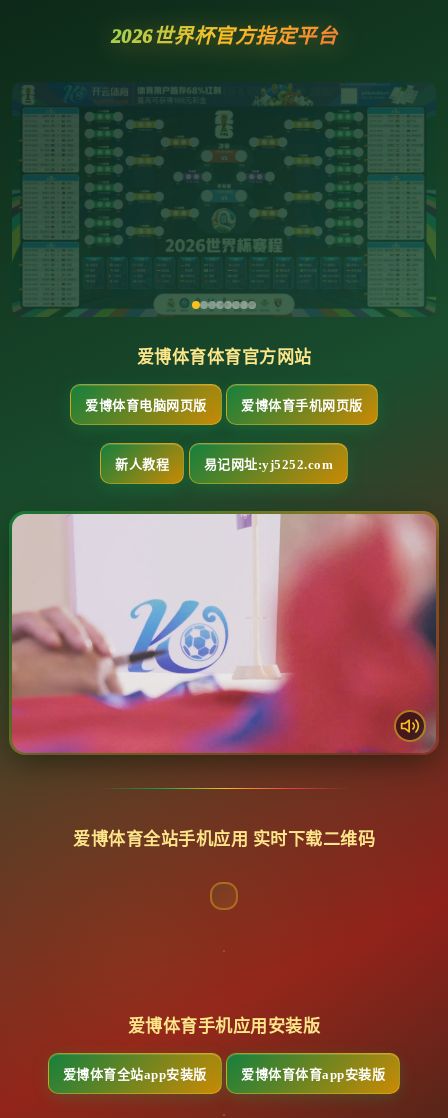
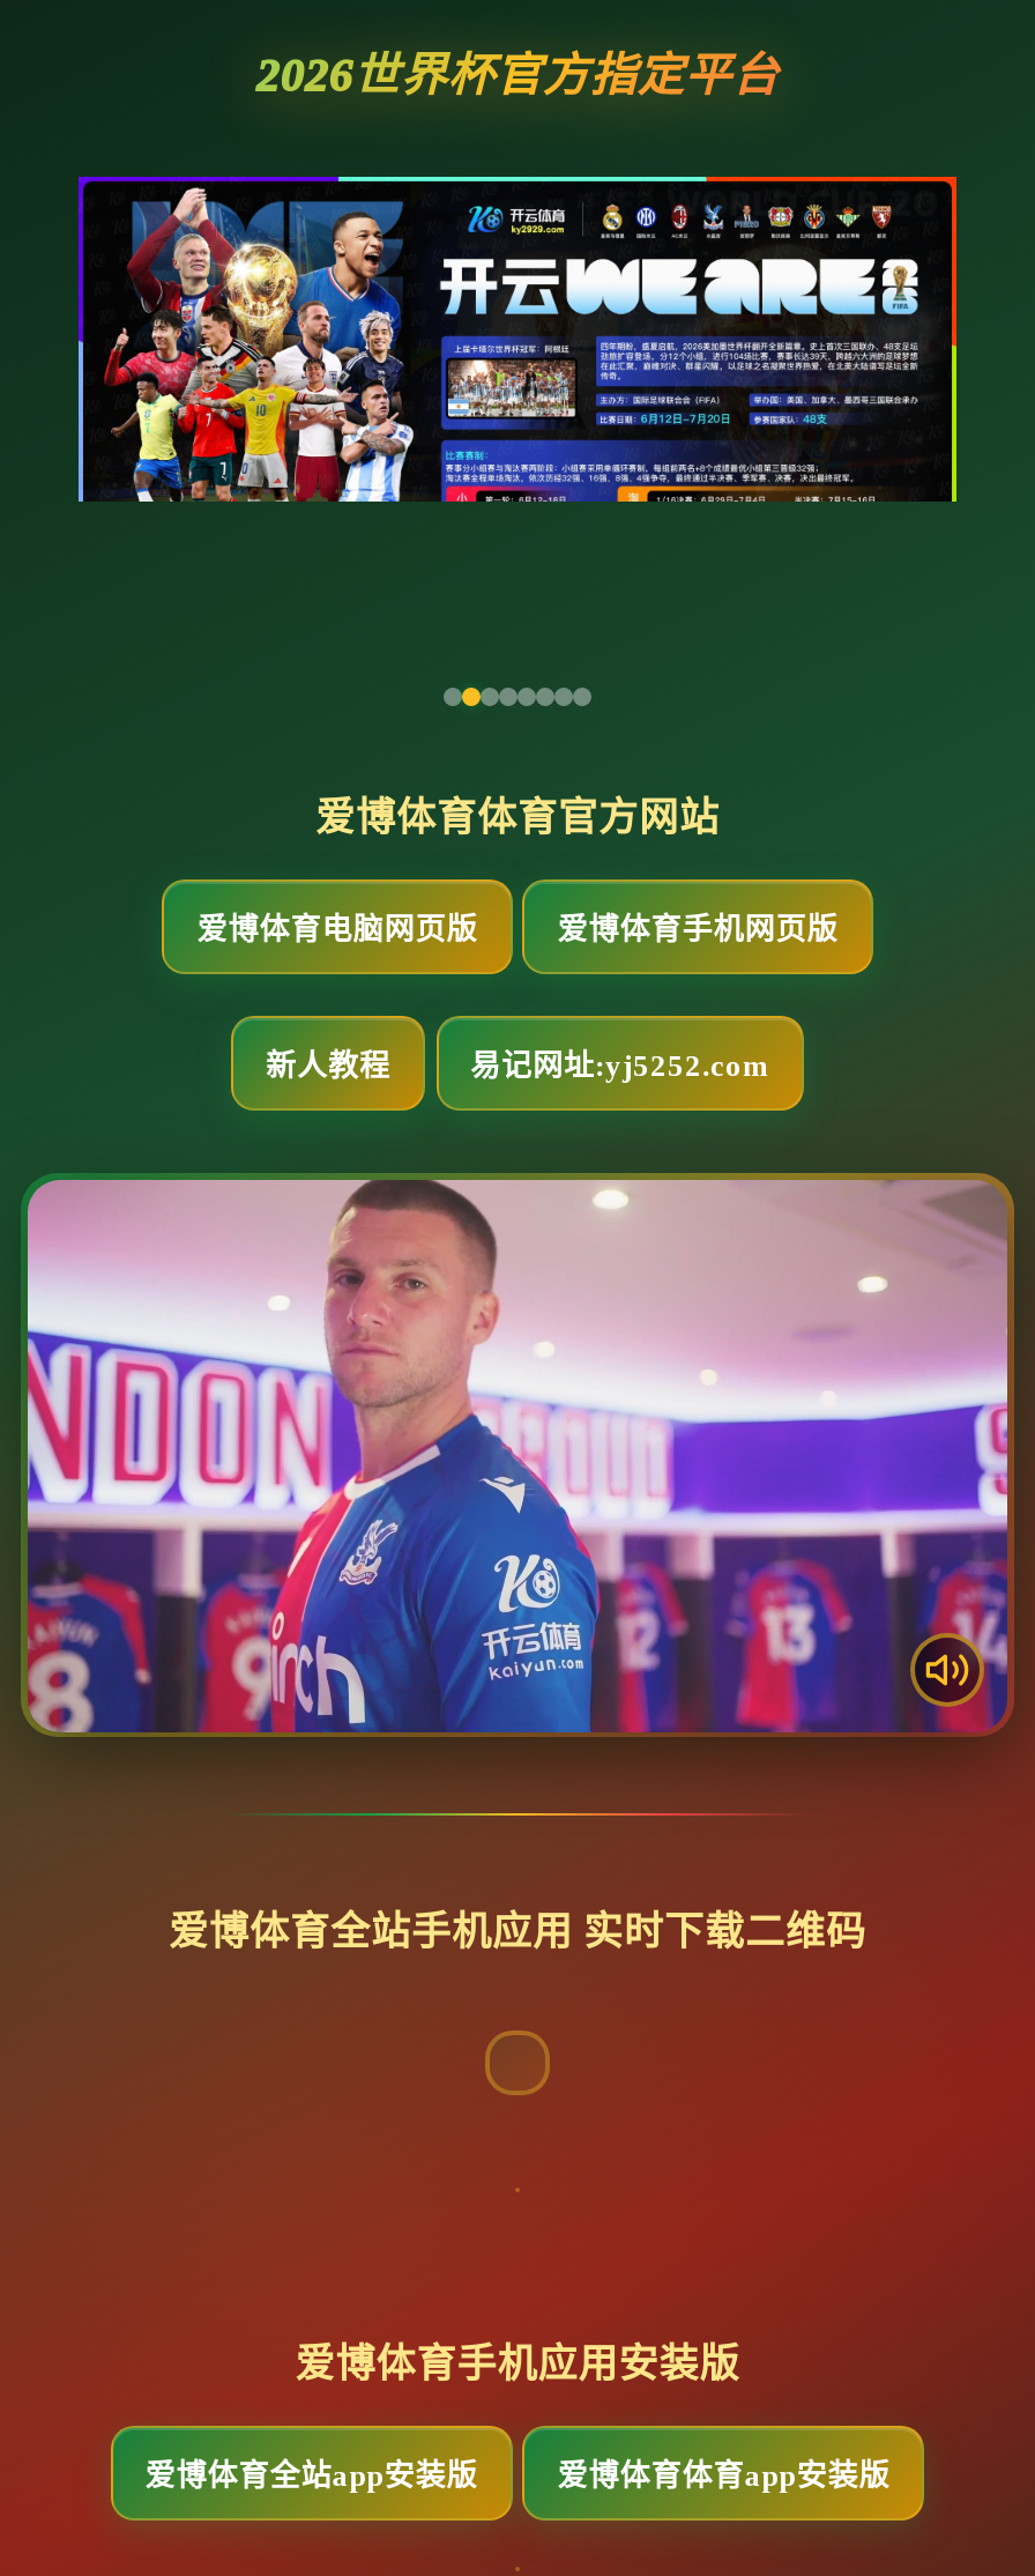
[12,80,435,316] [image] -> [32,175,1003,720] [image]
[11,513,437,754] [image] -> [25,1180,1010,1735] [image]

